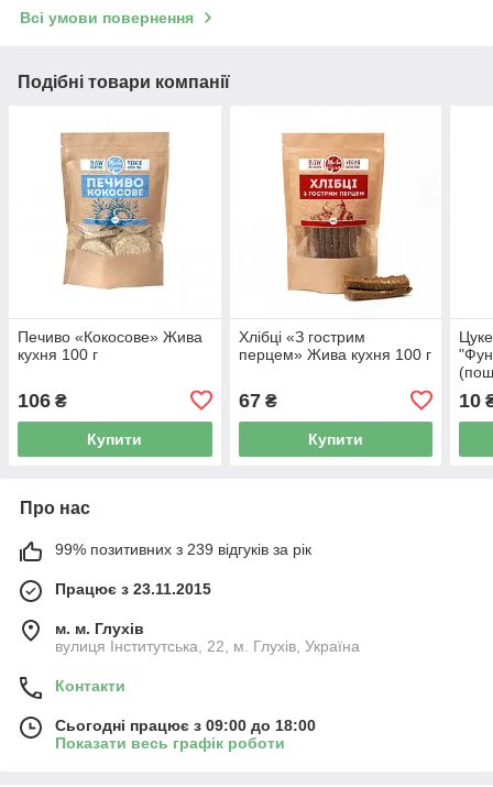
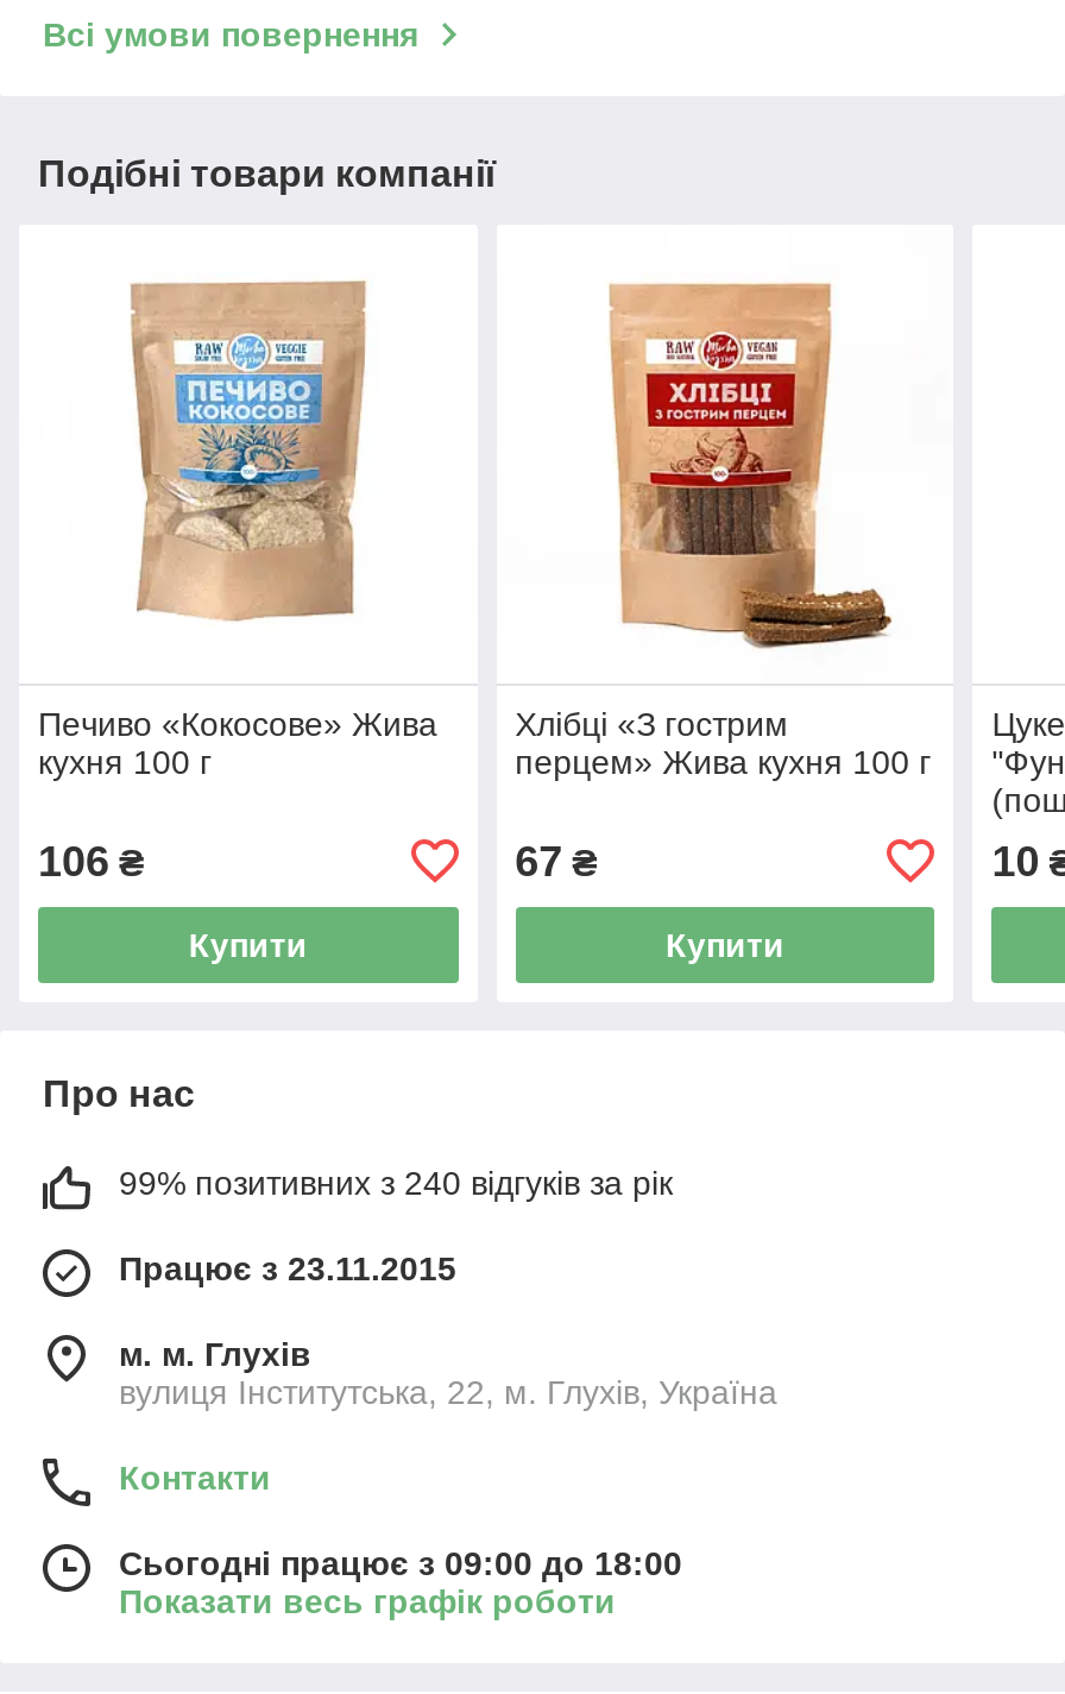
[55,540,311,558] 99% позитивних з 239 відгуків за рік -> [119,1163,673,1201] 99% позитивних з 240 відгуків за рік

